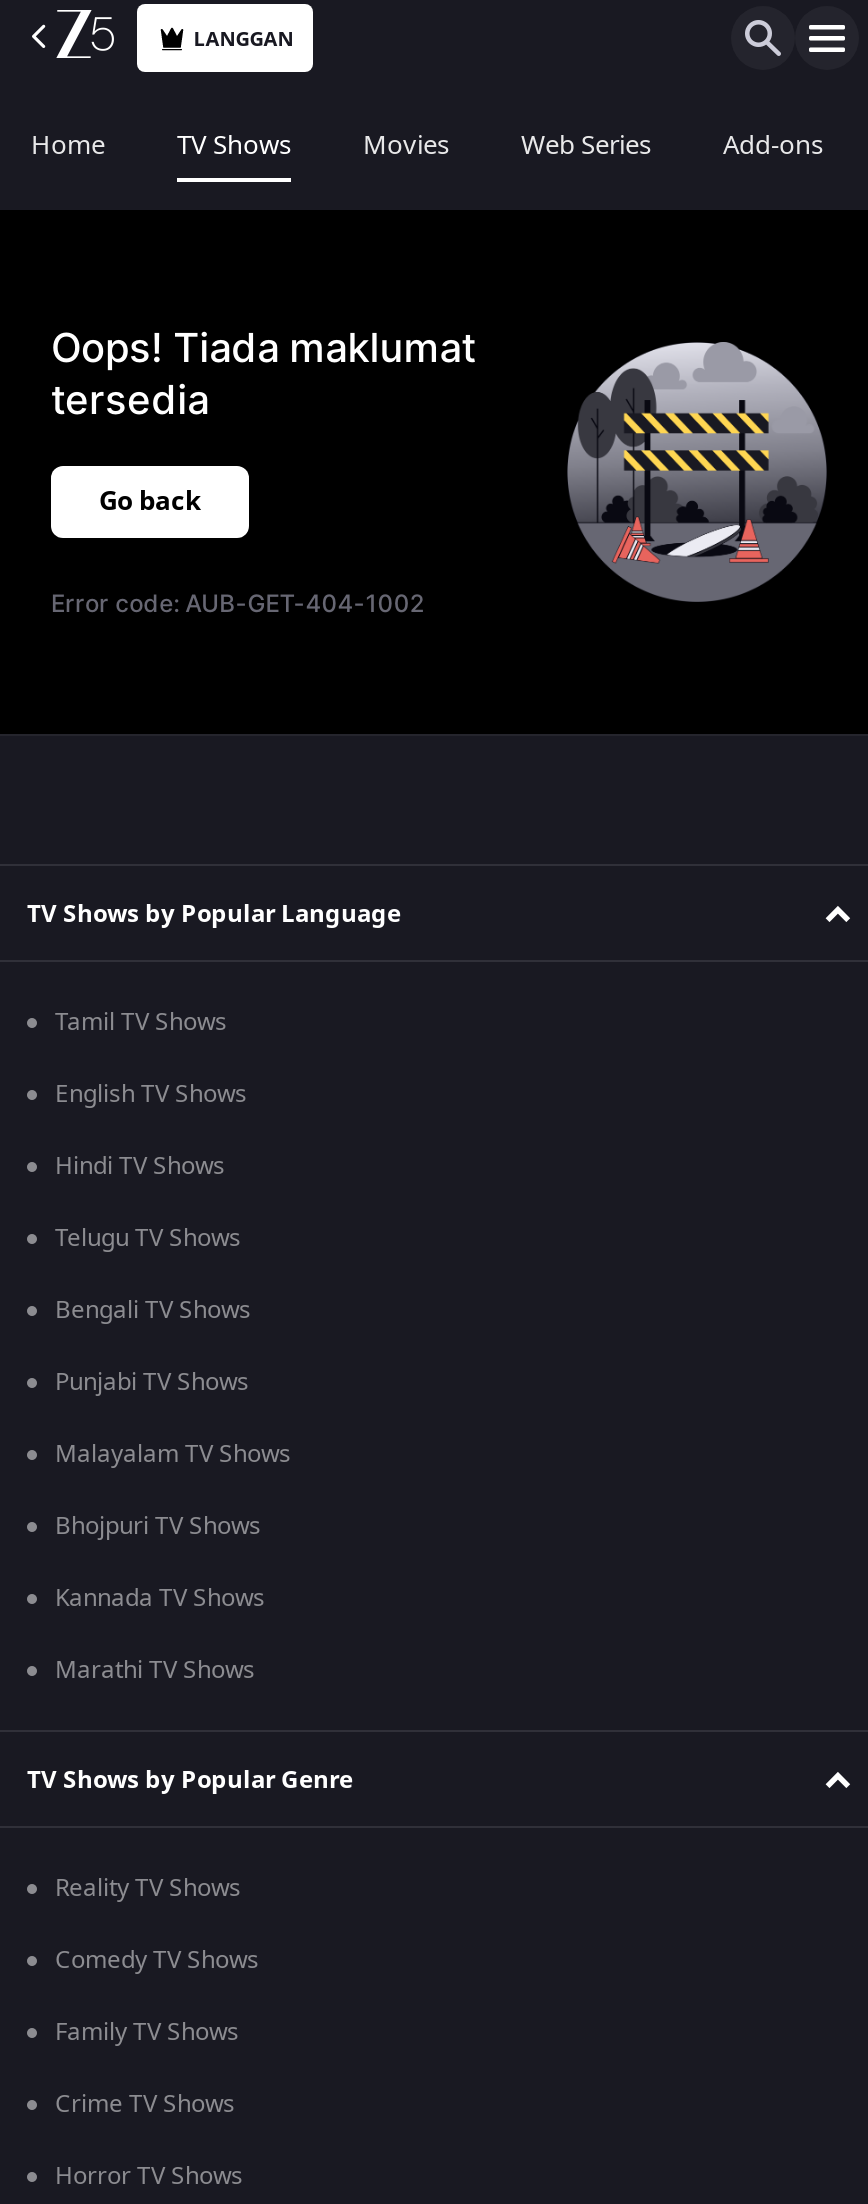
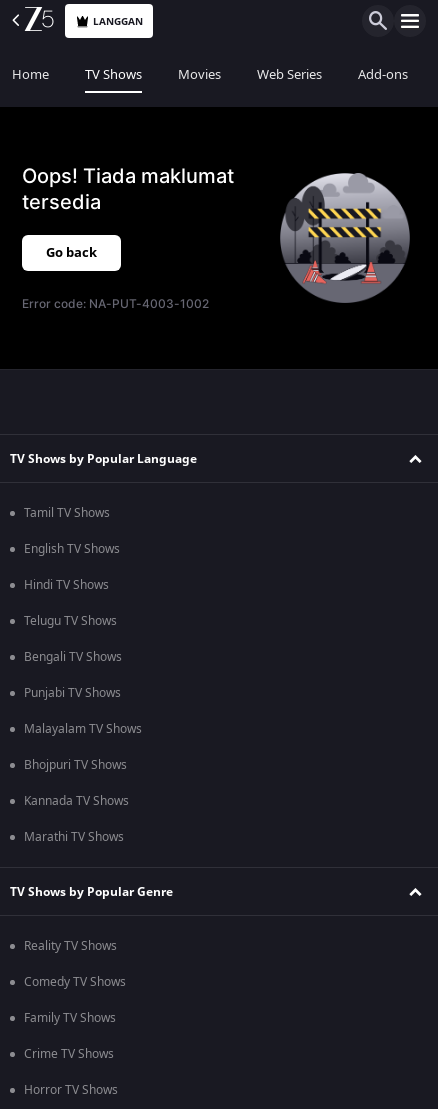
[51,588,424,618] Error code: AUB-GET-404-1002 -> [22,296,209,311] Error code: NA-PUT-4003-1002

